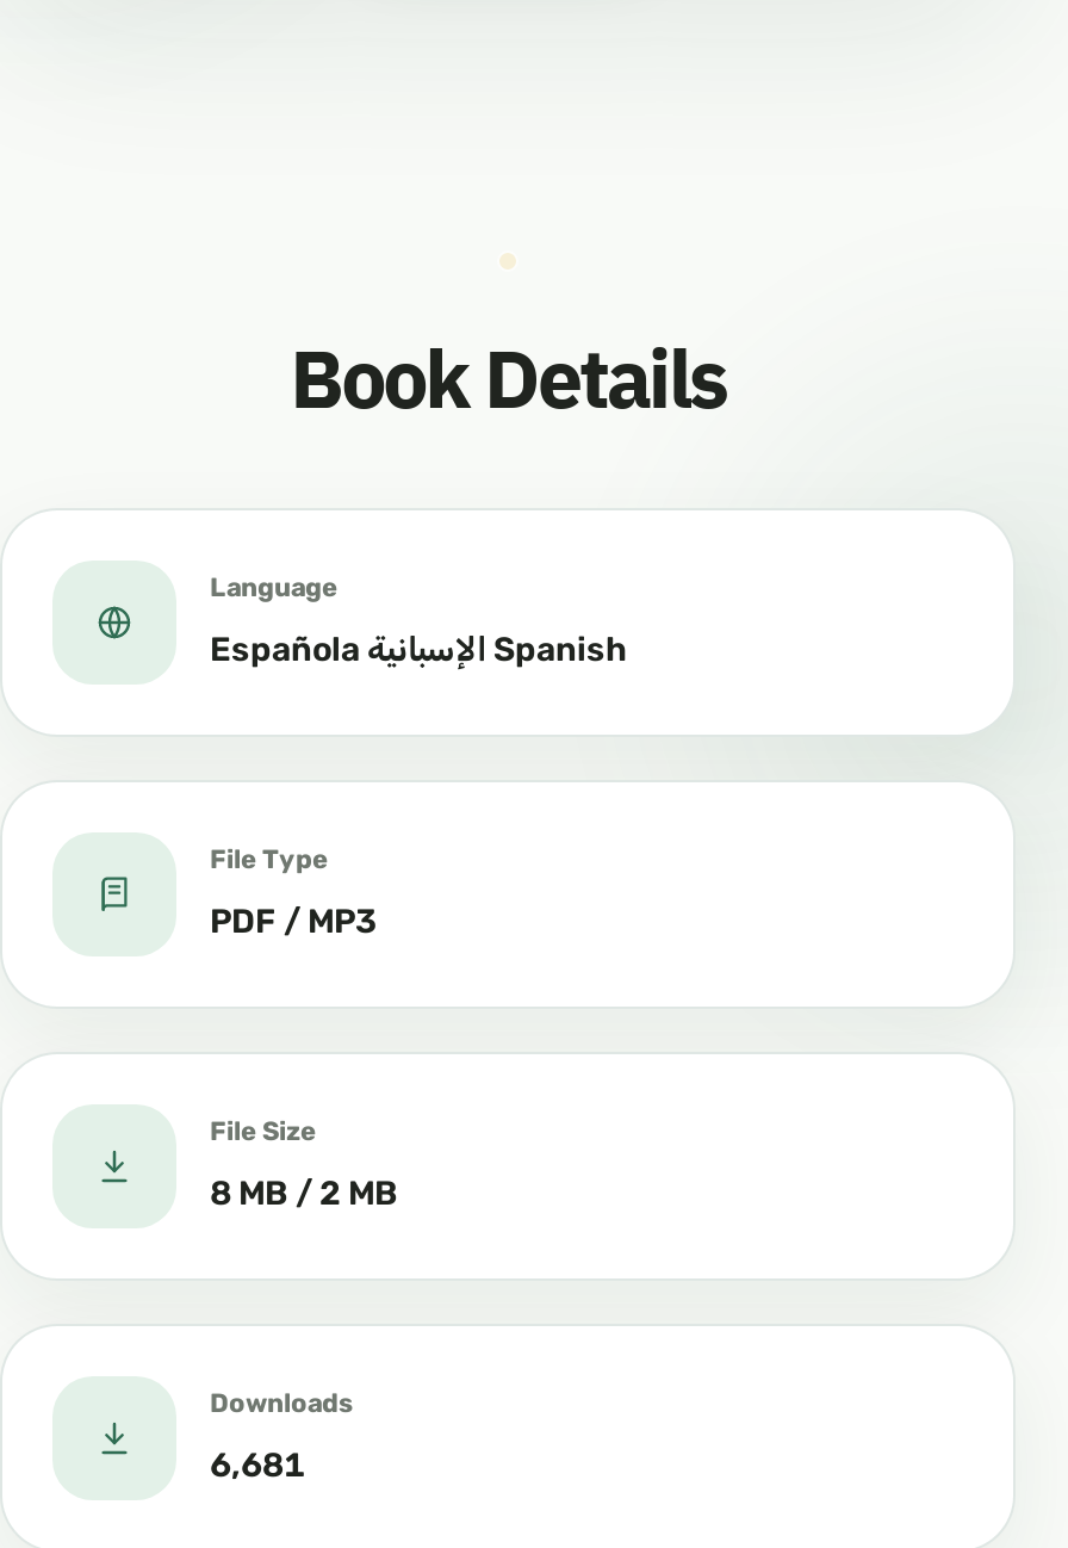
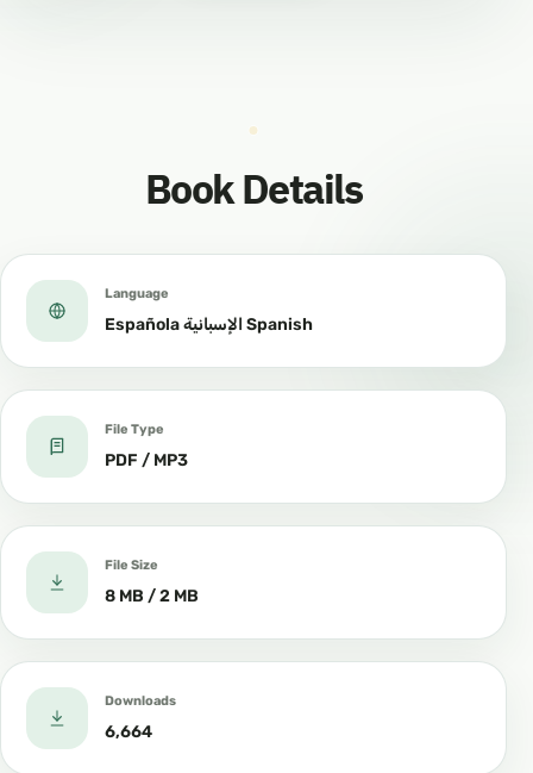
[210,1446,305,1486] 6,681 -> [105,722,152,742] 6,664

